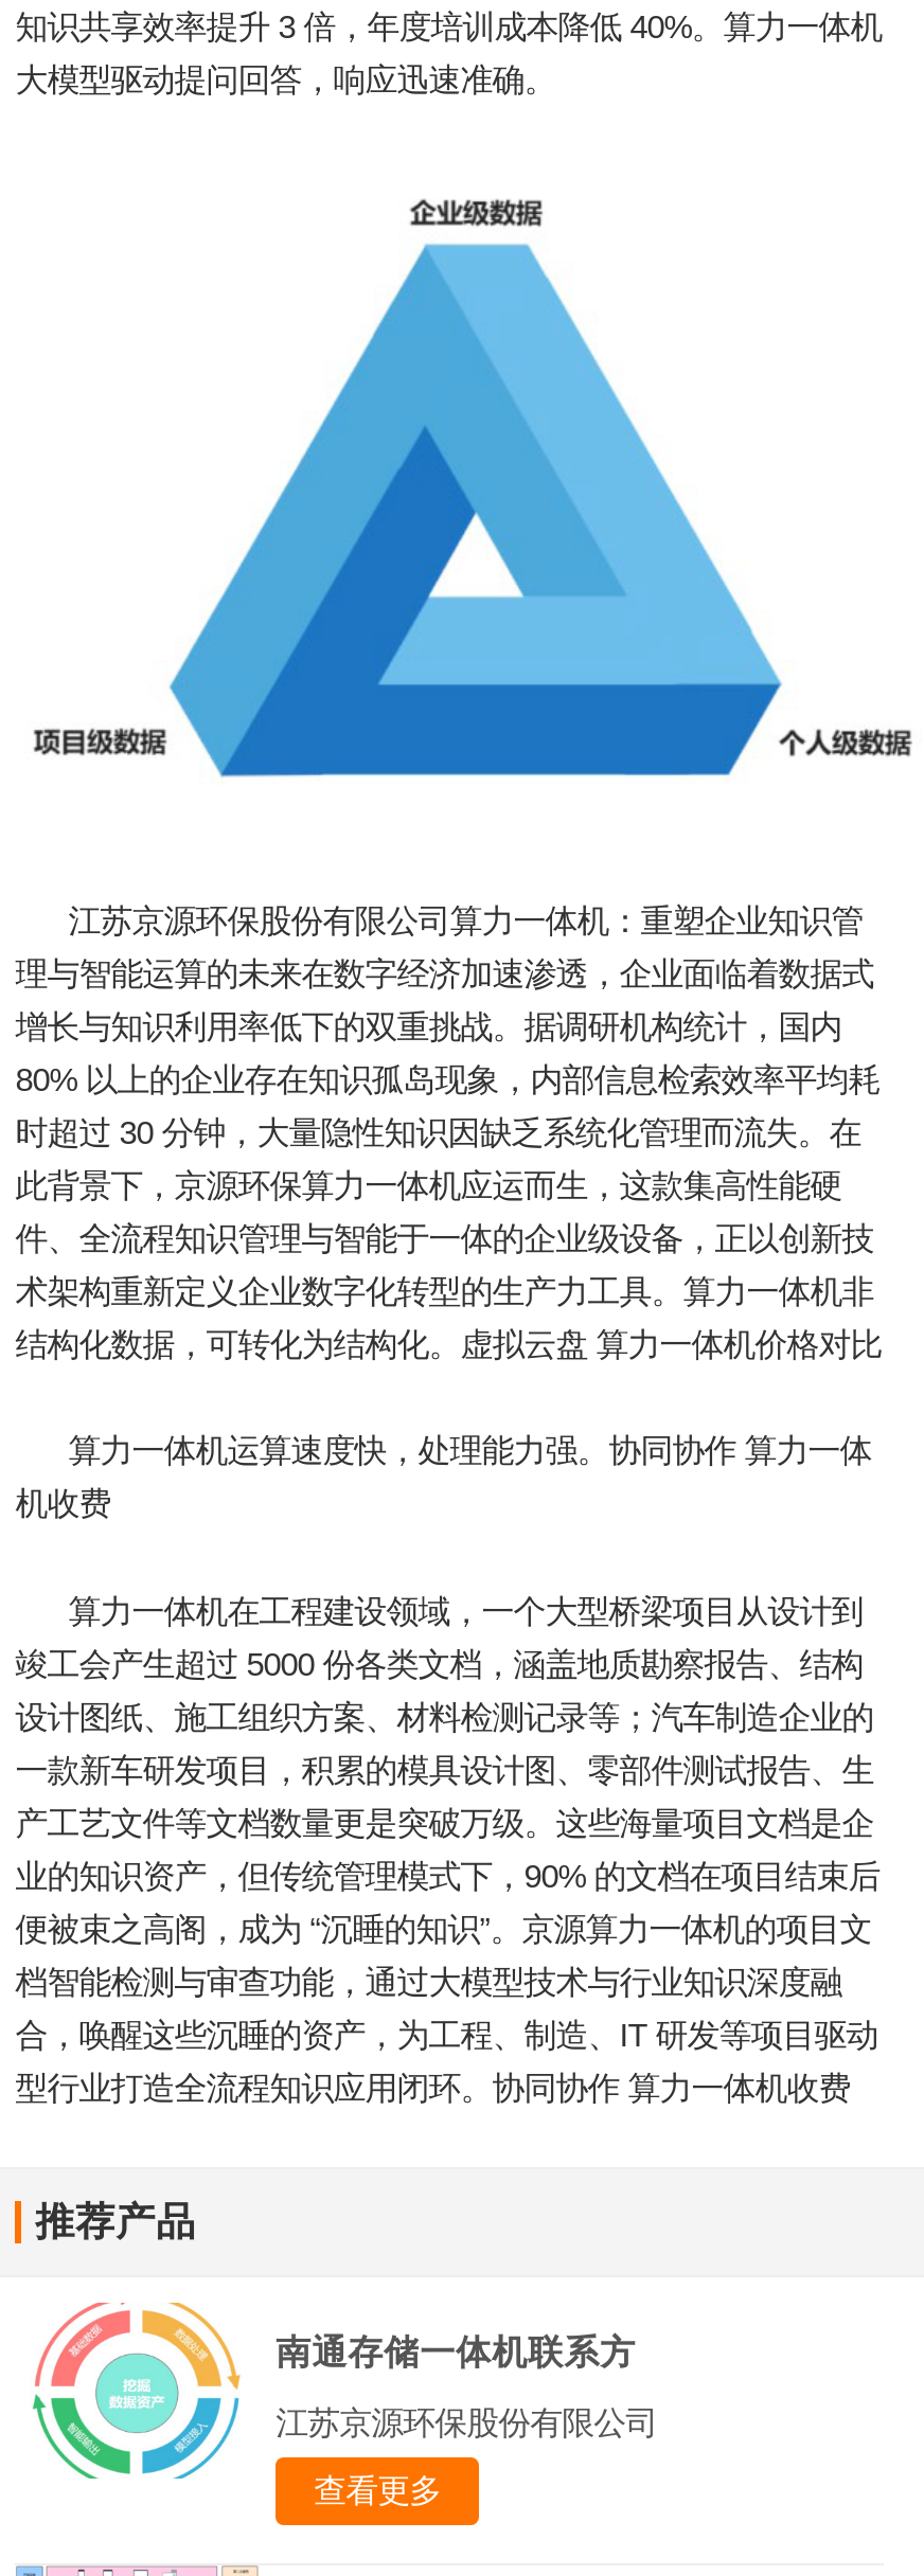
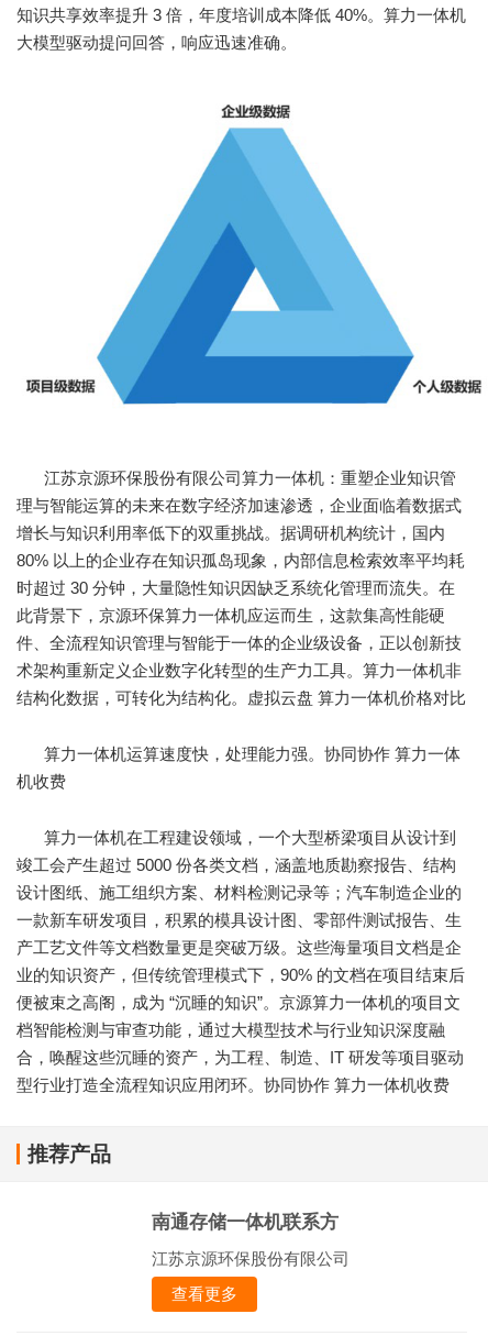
[32,2301,242,2481] [image] -> none

